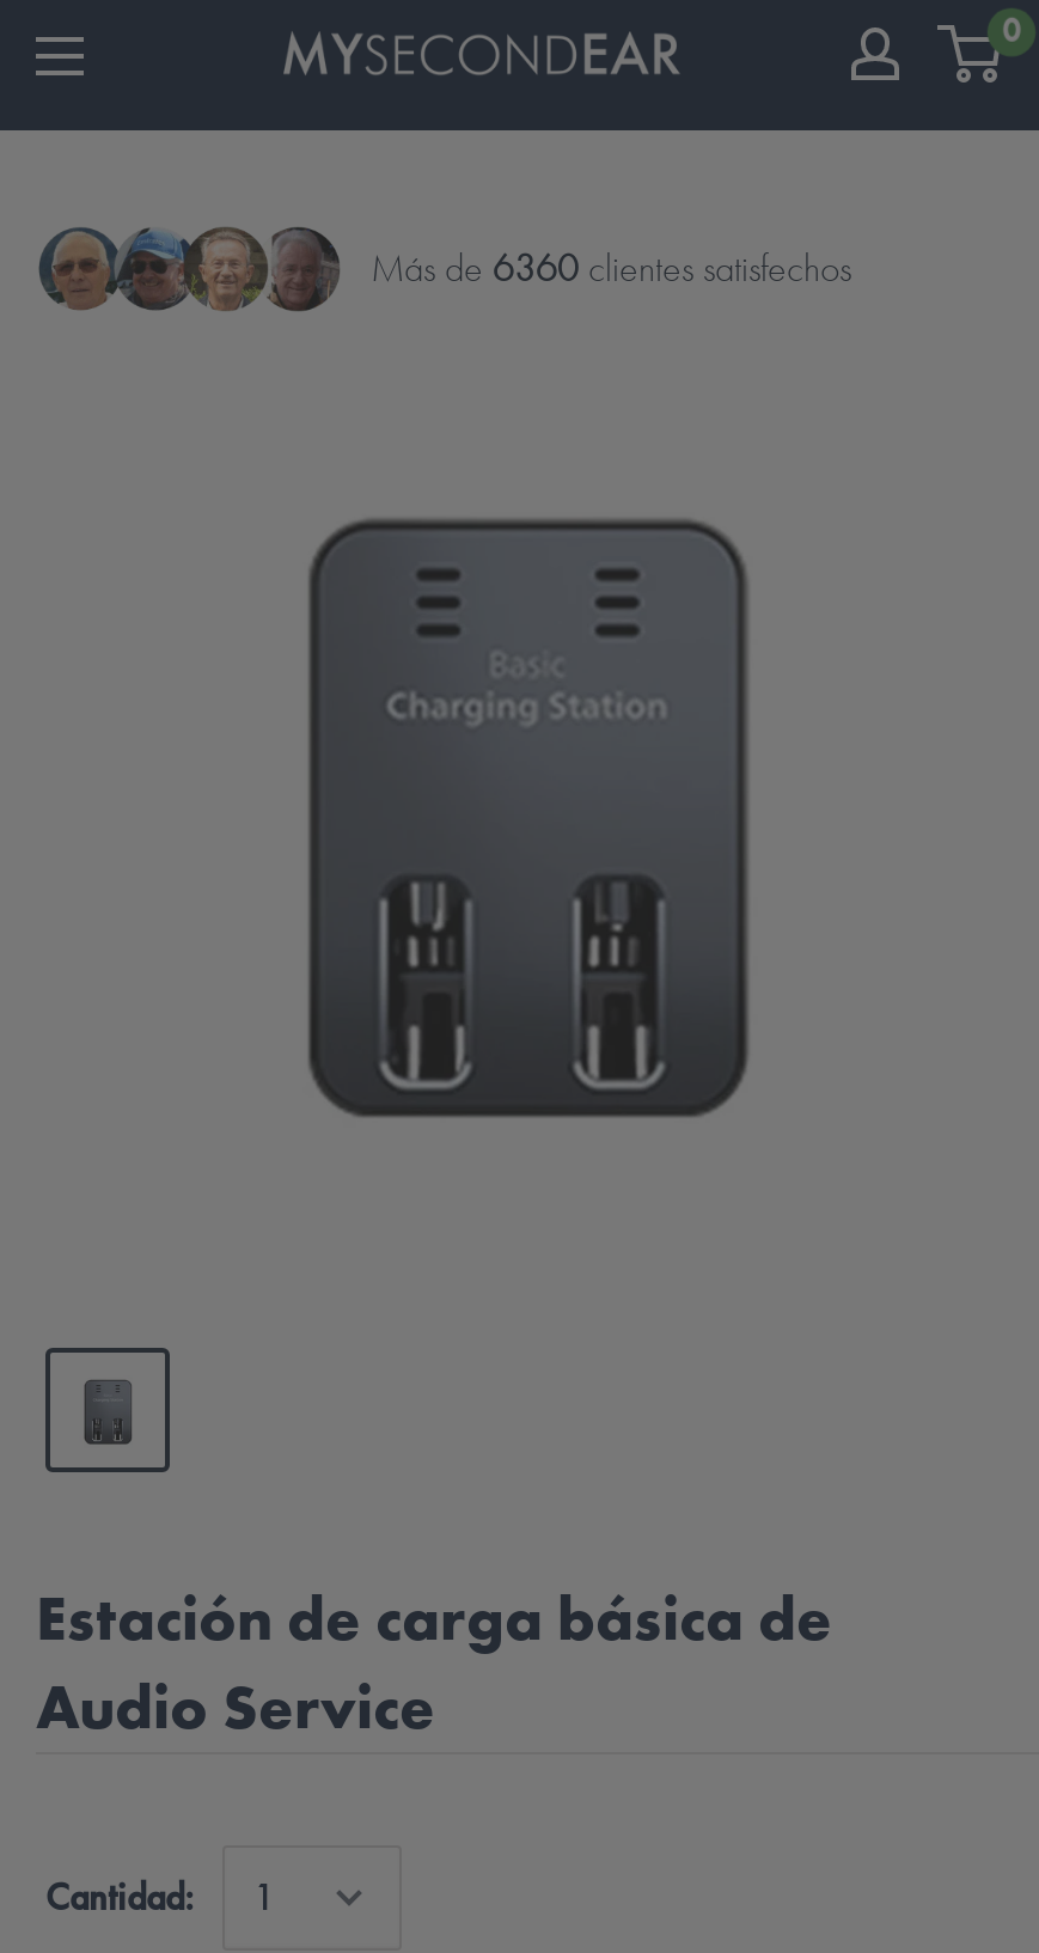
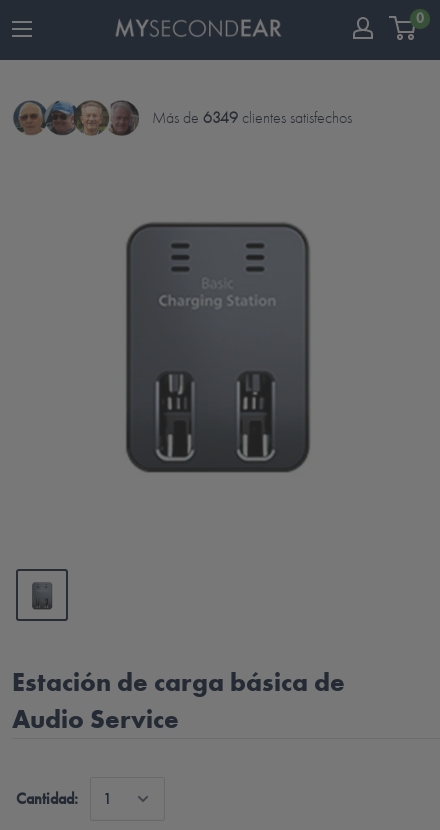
[371,246,851,289] Más de 6360 clientes satisfechos -> [152,108,352,126] Más de 6349 clientes satisfechos

